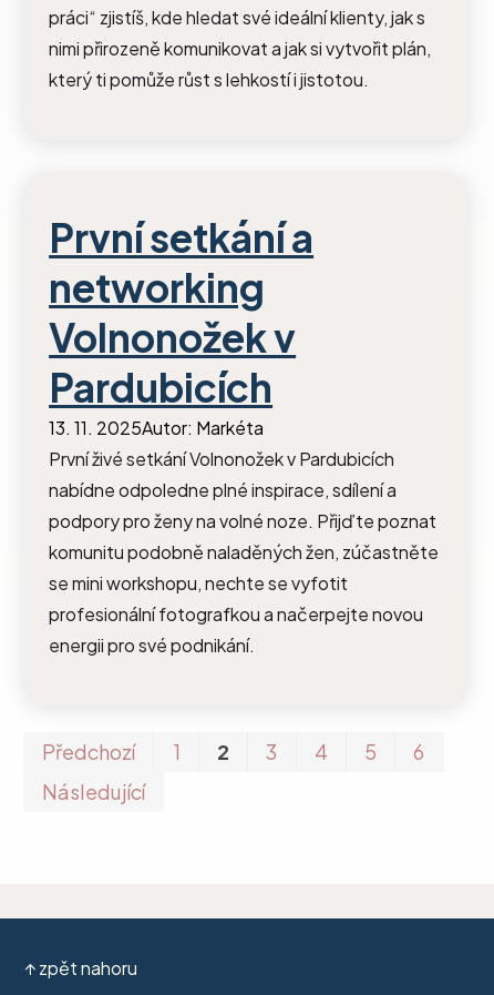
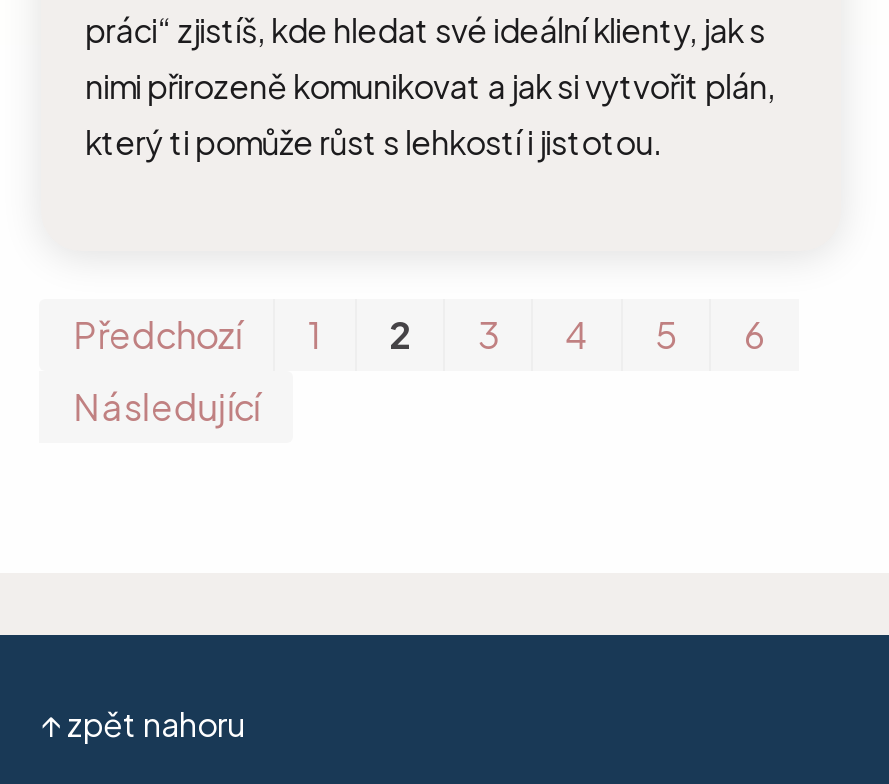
[49,213,439,656] První setkání a | networking | Volnonožek v | Pardubicích | 13. 11. 2025Autor: Markéta | První živé setkání Volnonožek v Pardubicích | nabídne odpoledne plné inspirace, sdílení a | podpory pro ženy na volné noze. Přijďte poznat | komunitu podobně naladěných žen, zúčastněte | se mini workshopu, nechte se vyfotit | profesionální fotografkou a načerpejte novou | energii pro své podnikání. -> none

